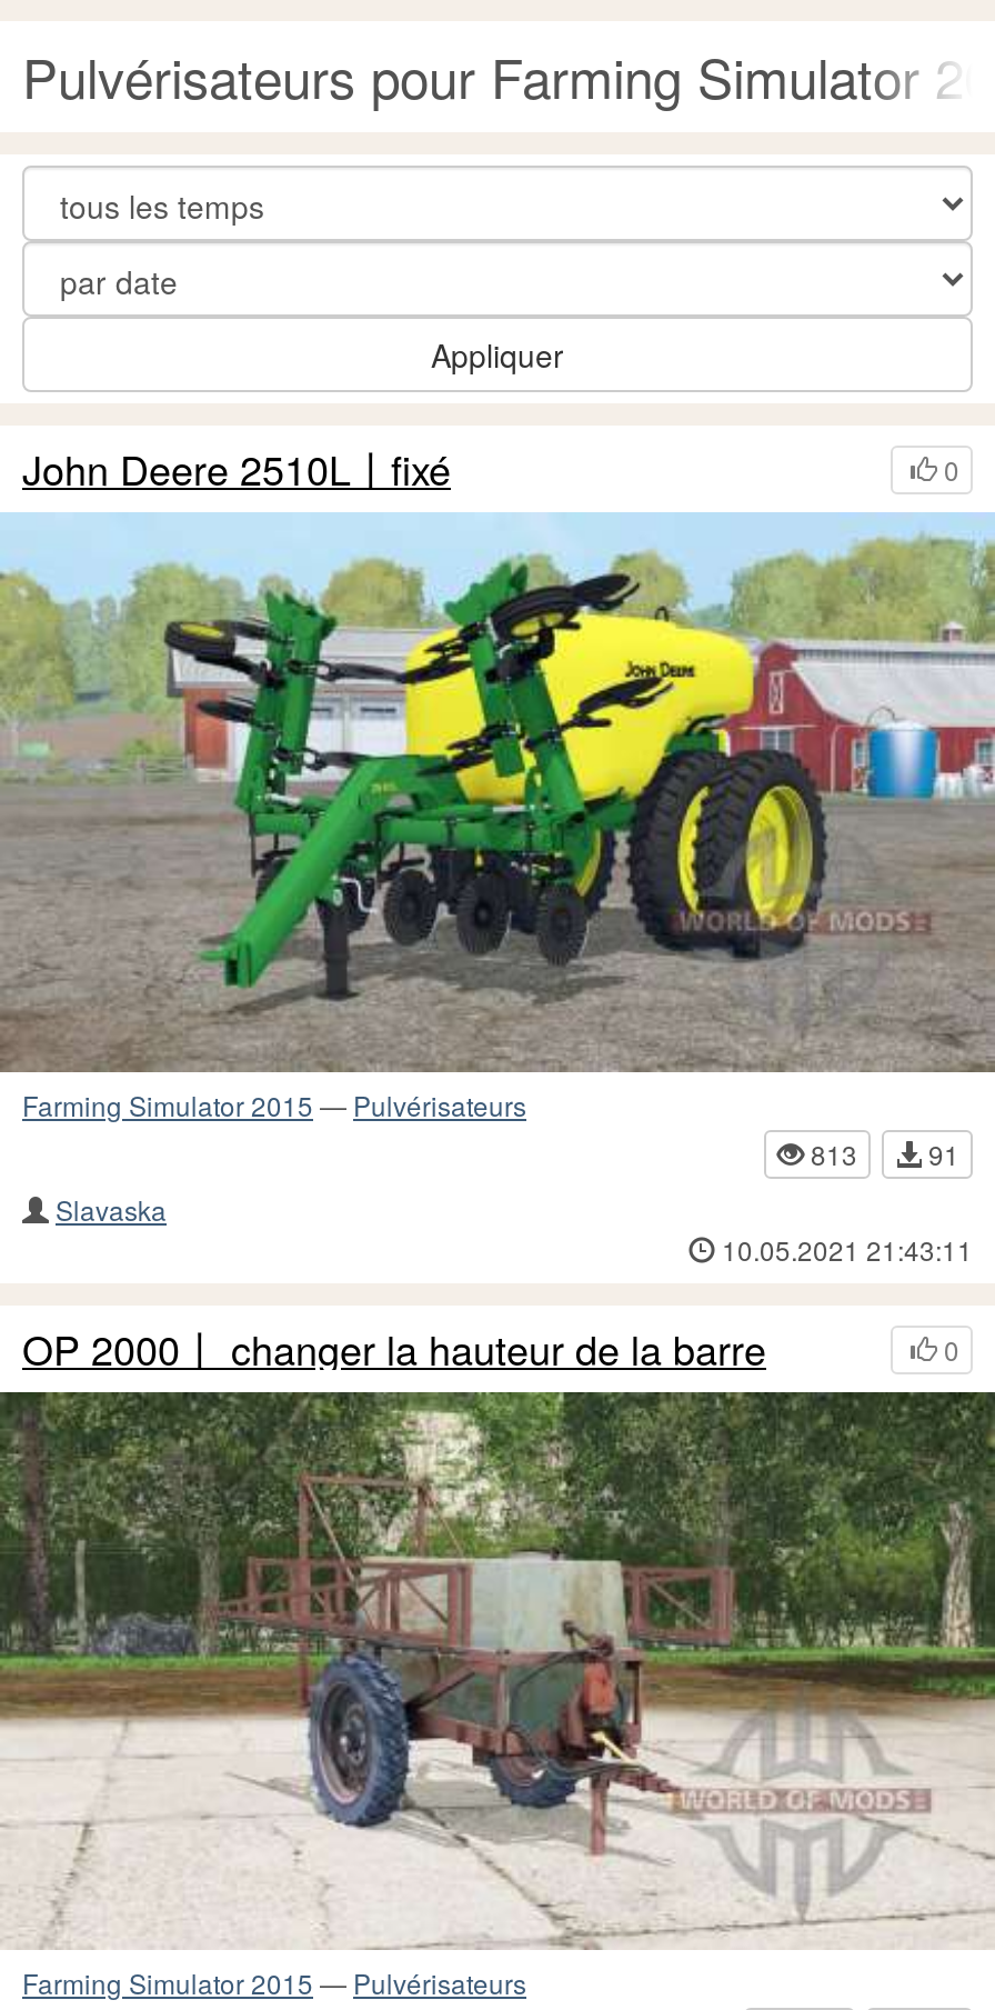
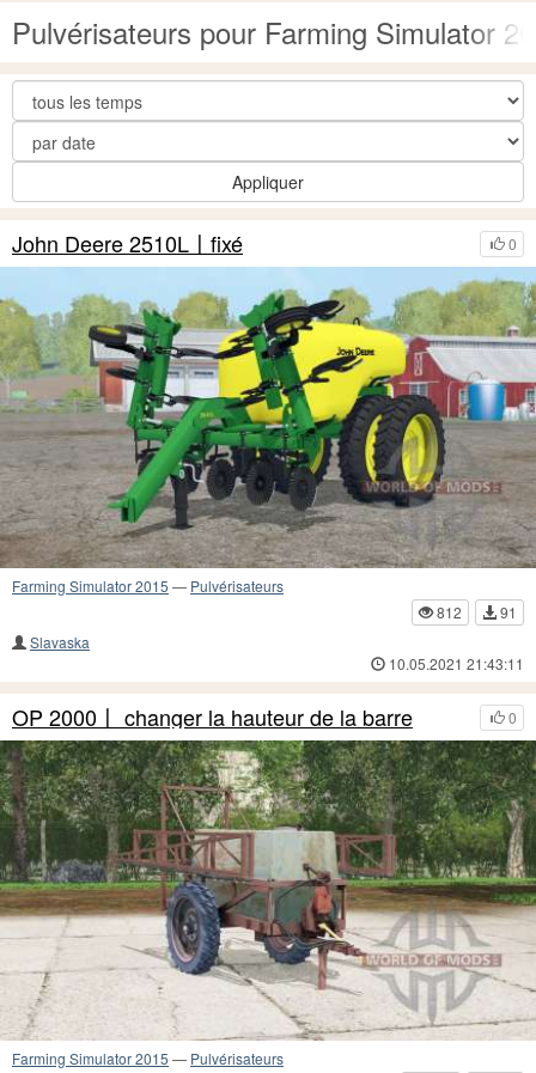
[811,1134,959,1171] 813 91 -> [437,601,517,622] 812 91

